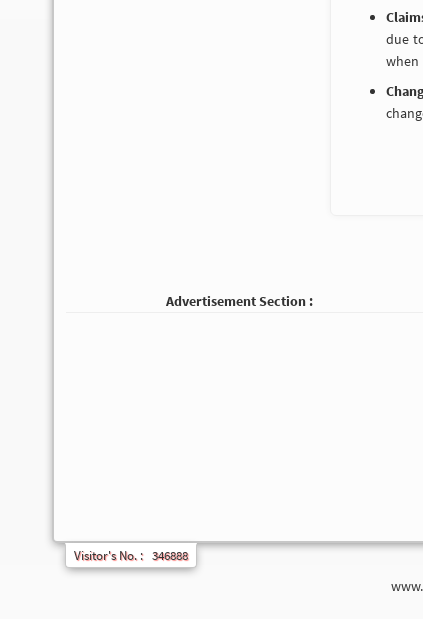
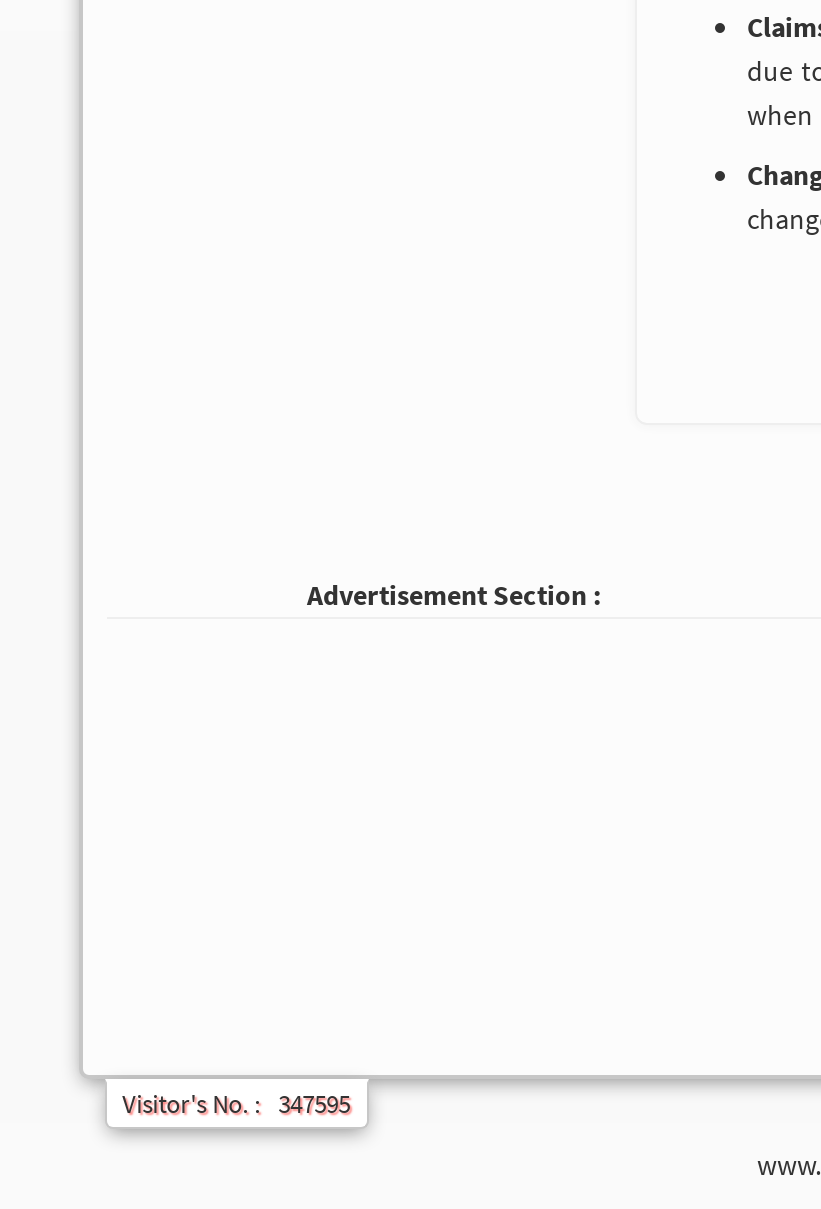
[74,547,188,564] Visitor's No. : 346888 -> [122,1087,350,1121] Visitor's No. : 347595

